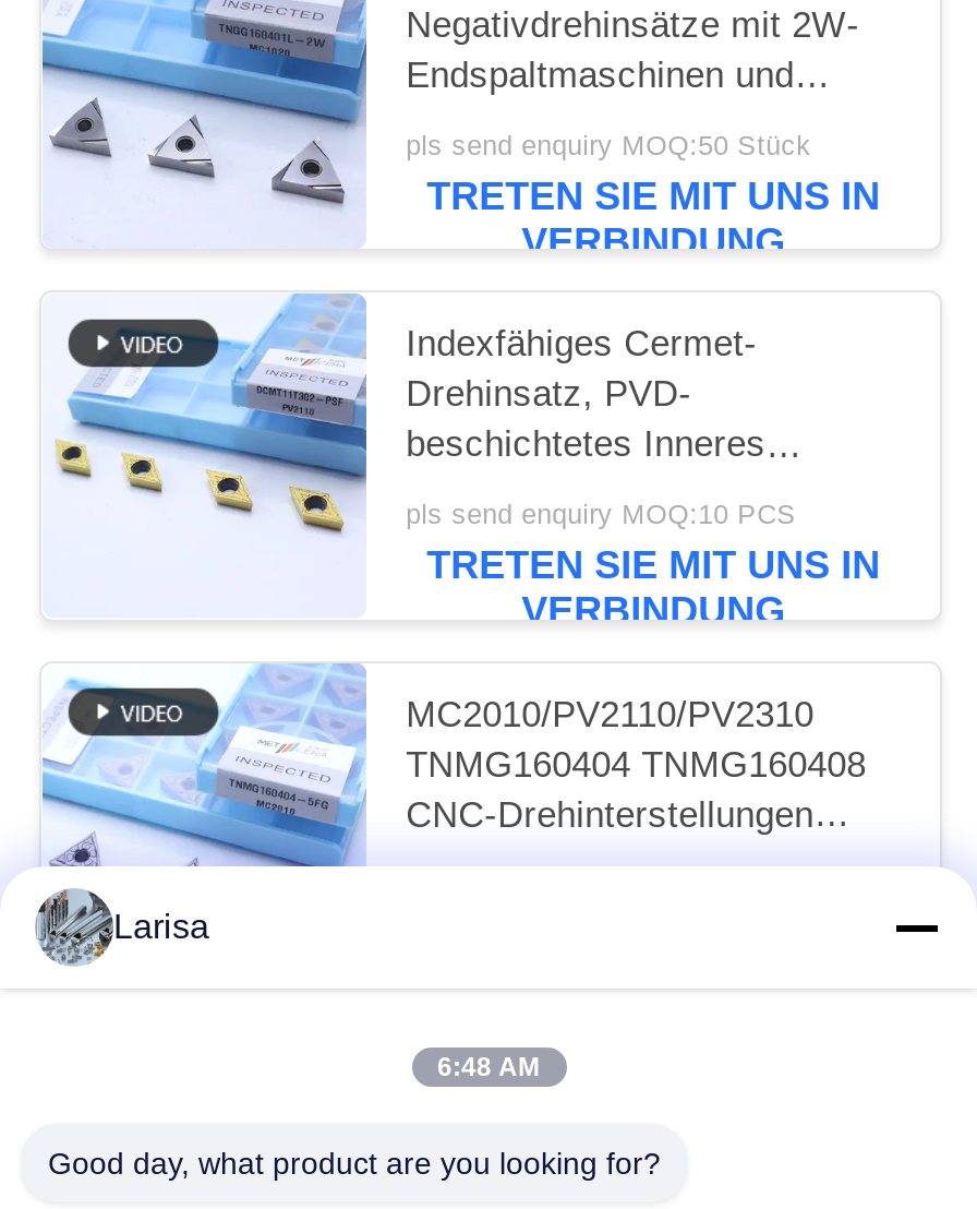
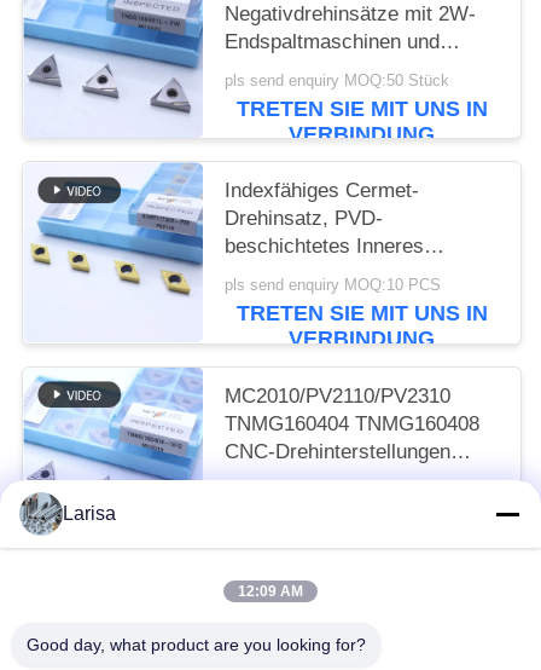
[437,1052,540,1082] 6:48 AM -> [238,583,303,600] 12:09 AM

